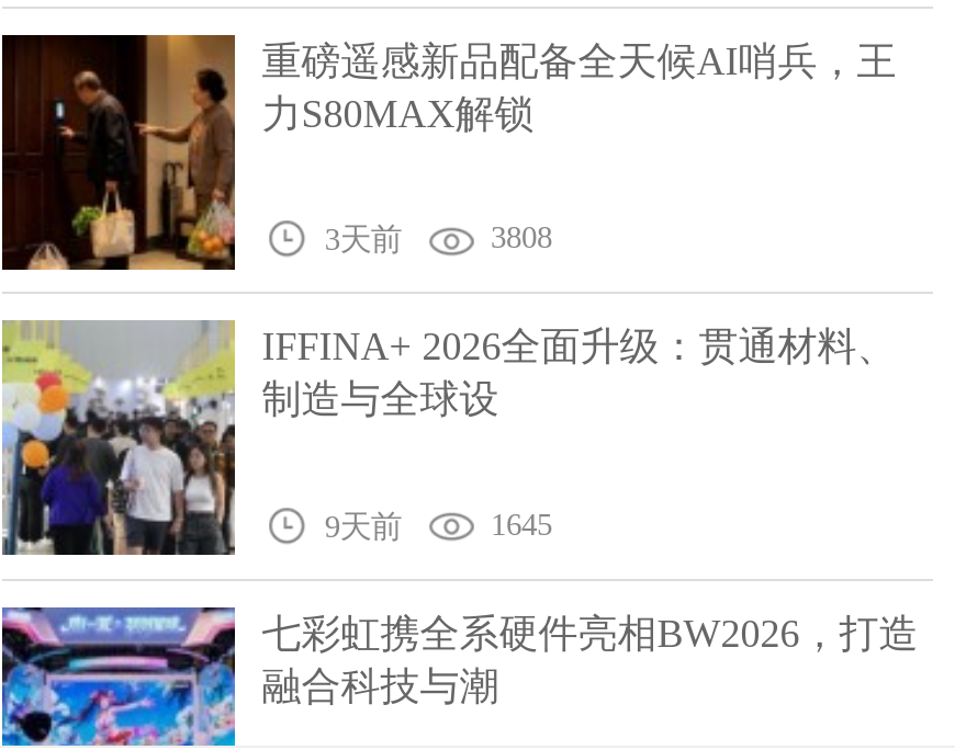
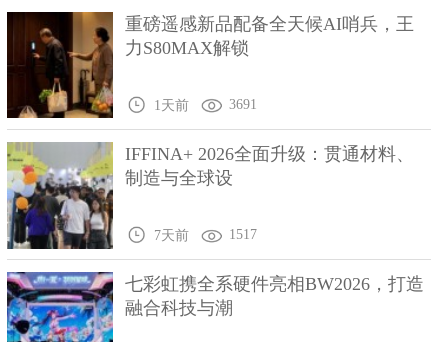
[324,222,401,257] 3天前 -> [154,97,189,113] 1天前
[490,220,552,255] 3808 -> [229,96,257,112] 3691
[324,507,401,542] 9天前 -> [154,227,189,243] 7天前
[490,505,552,540] 1645 -> [229,226,257,242] 1517

